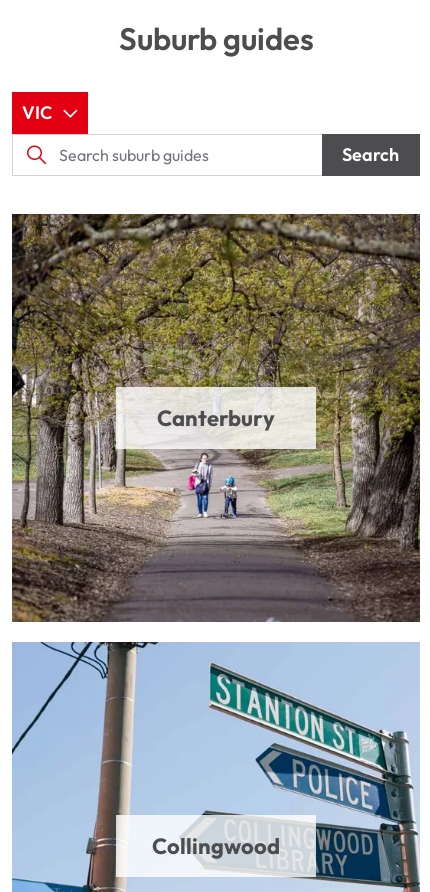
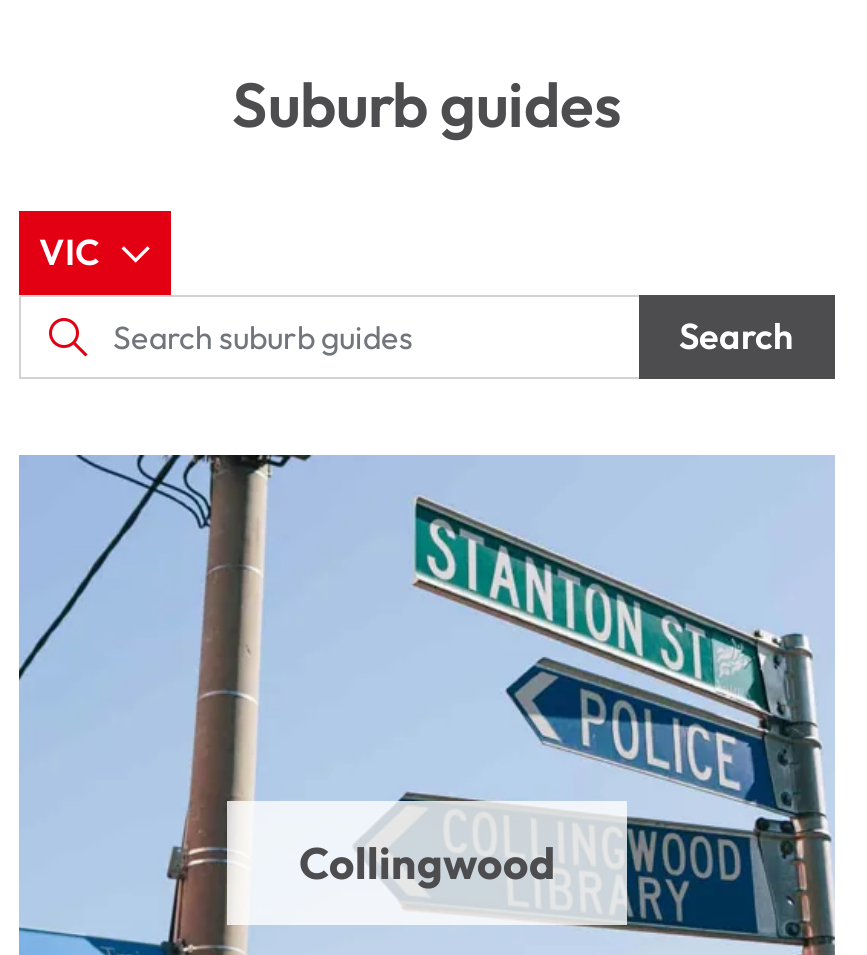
[11,213,421,623] [image] | Canterbury -> none

